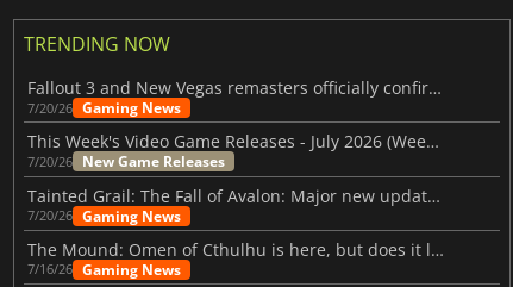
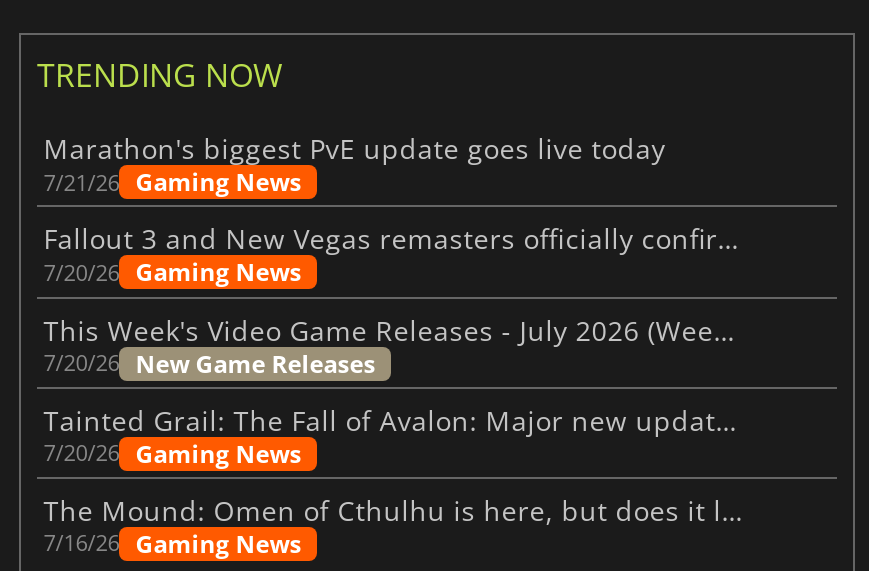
none -> [43,129,665,199] Marathon's biggest PvE update goes live today | 7/21/26 Gaming News

